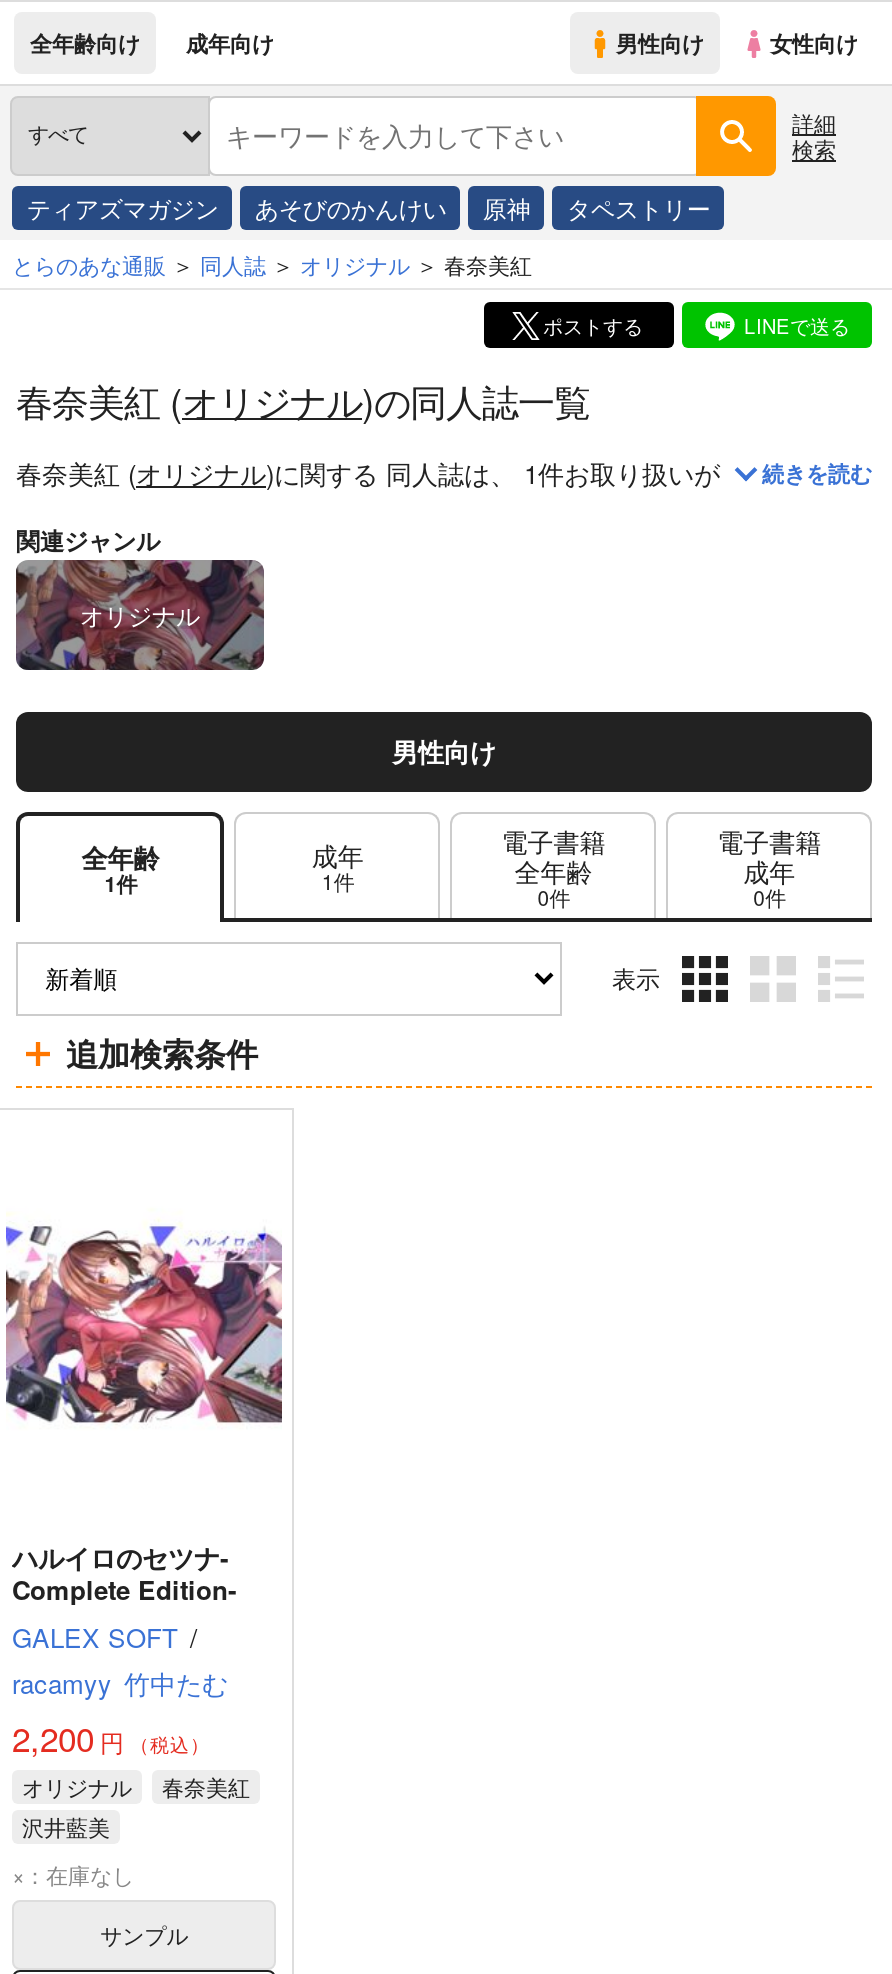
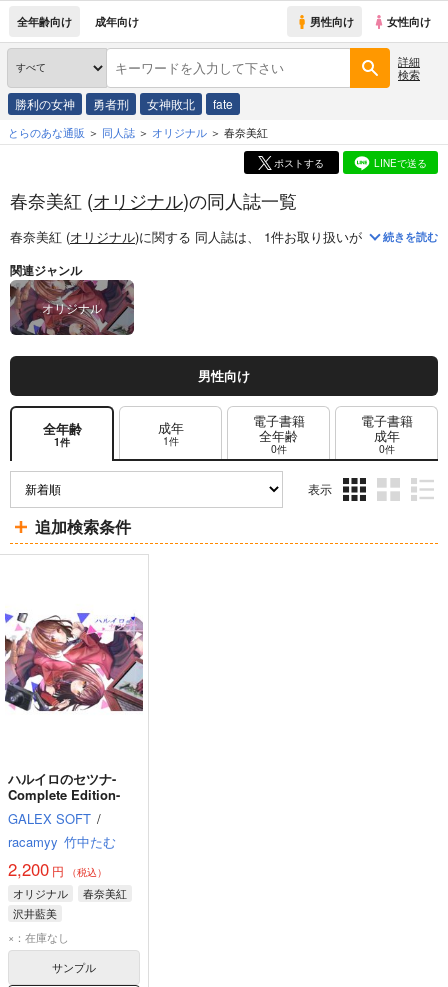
[27,190,711,224] ティアズマガジン | あそびのかんけい | 原神 | タペストリー -> [15,95,233,112] 勝利の女神 | 勇者刑 | 女神敗北 | fate

